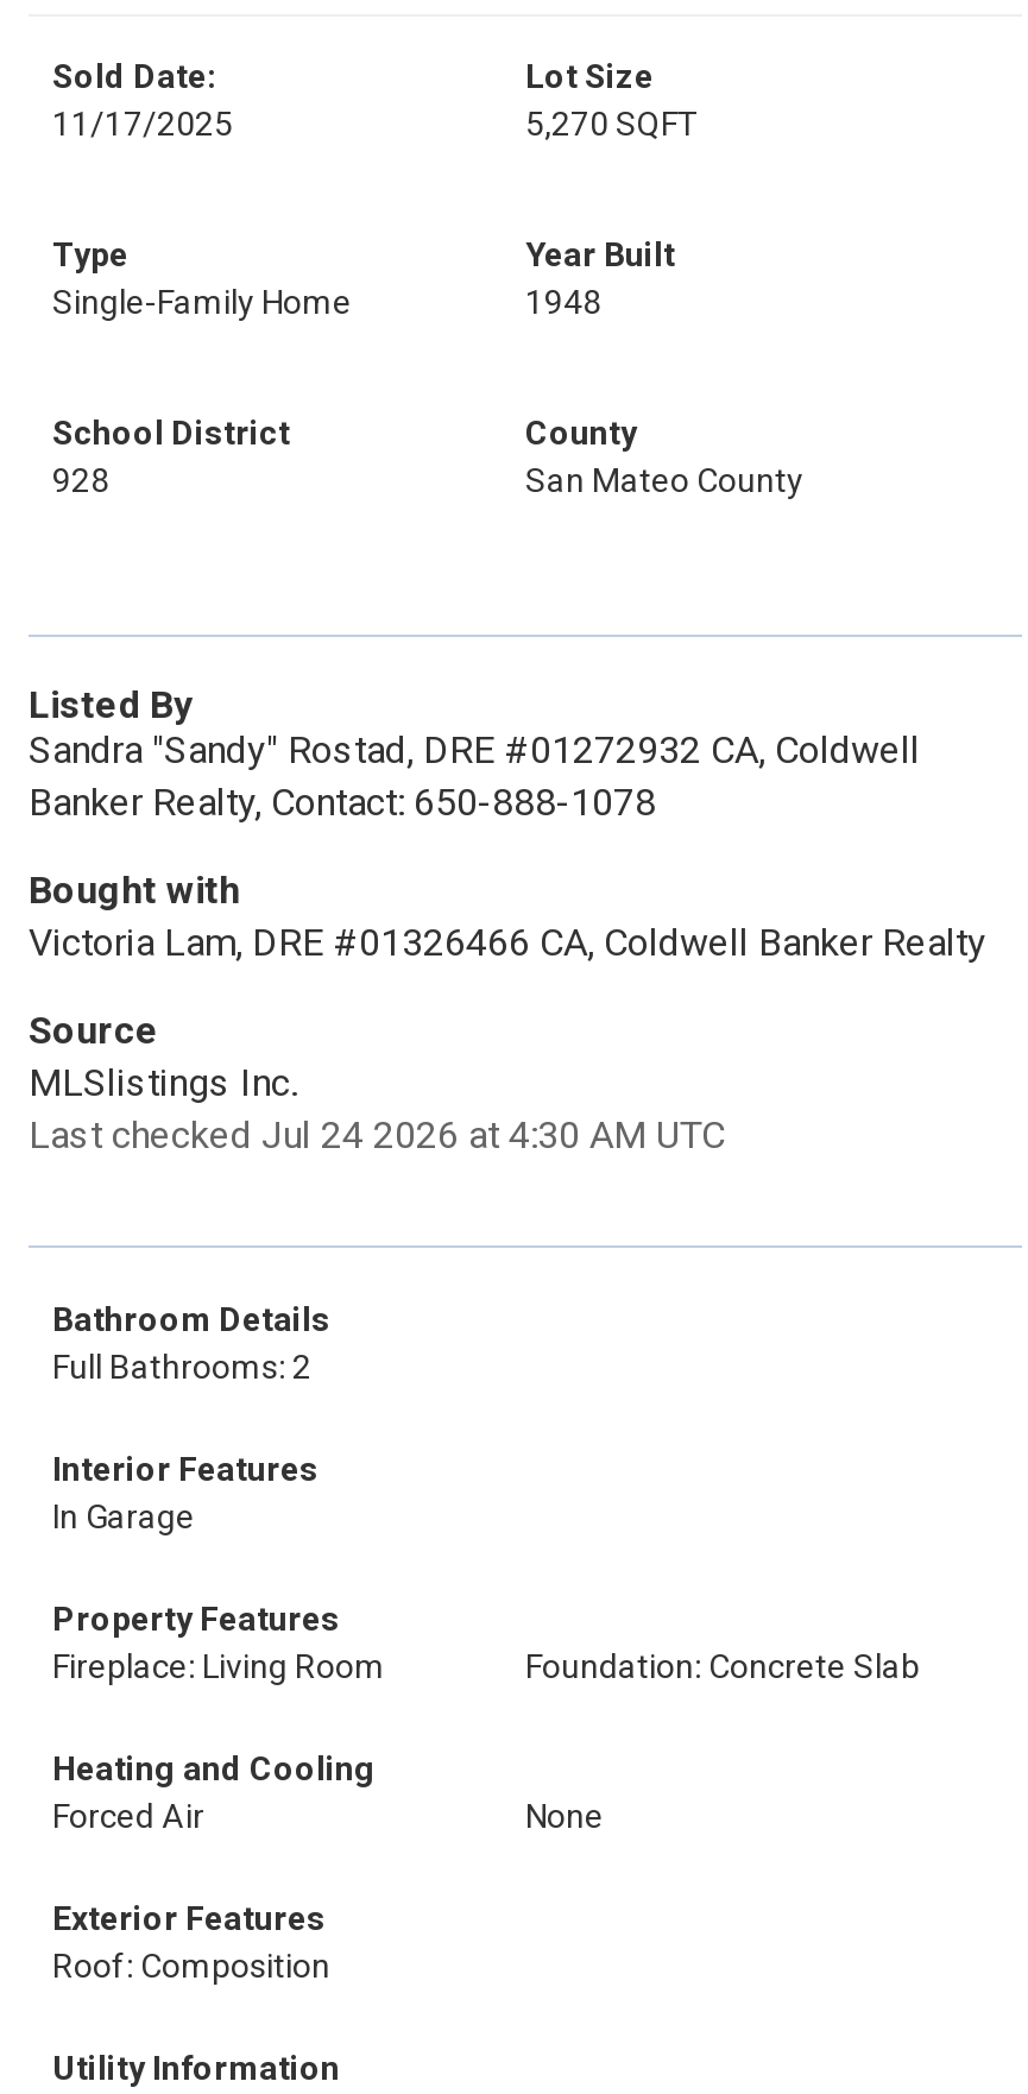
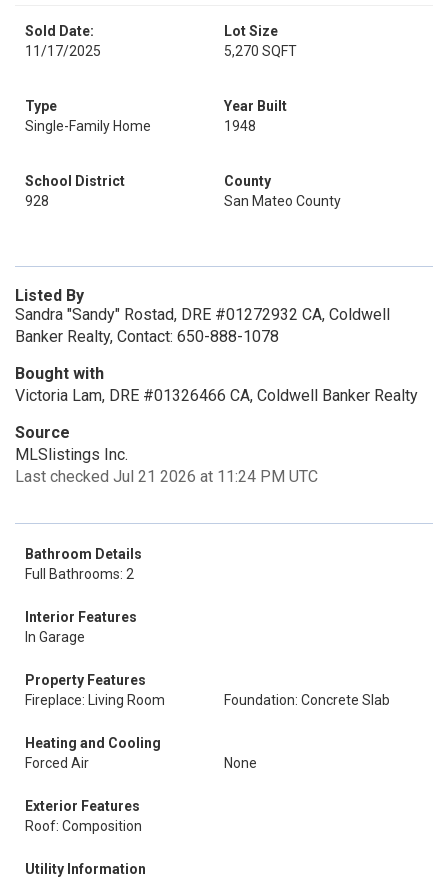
[29,1112,725,1158] Last checked Jul 24 2026 at 4:30 AM UTC -> [15,467,318,486] Last checked Jul 21 2026 at 11:24 PM UTC

